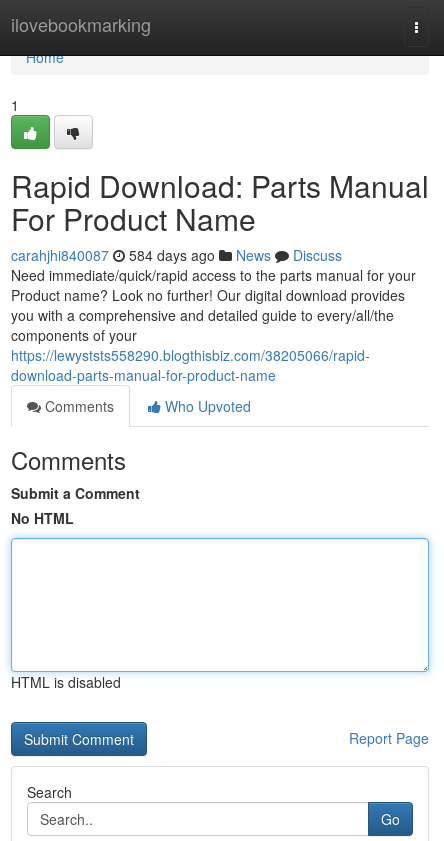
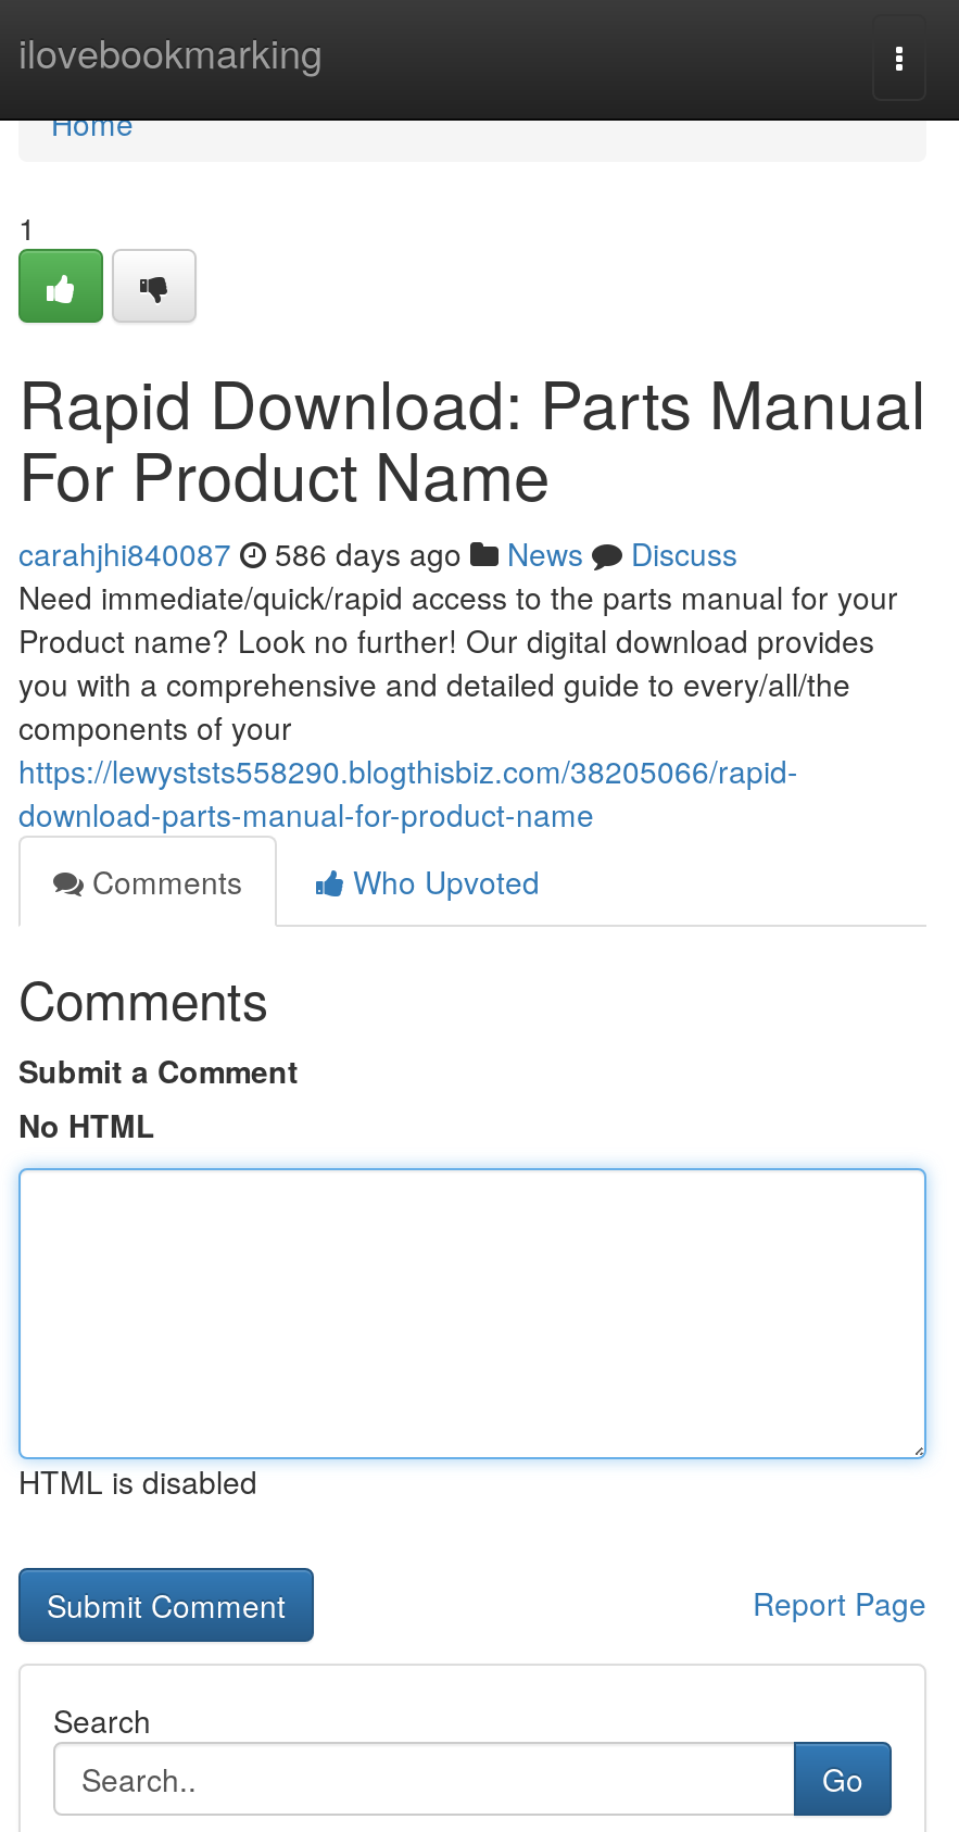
[11,245,342,265] carahjhi840087 584 days ago News Discuss -> [18,531,737,575] carahjhi840087 586 days ago News Discuss

